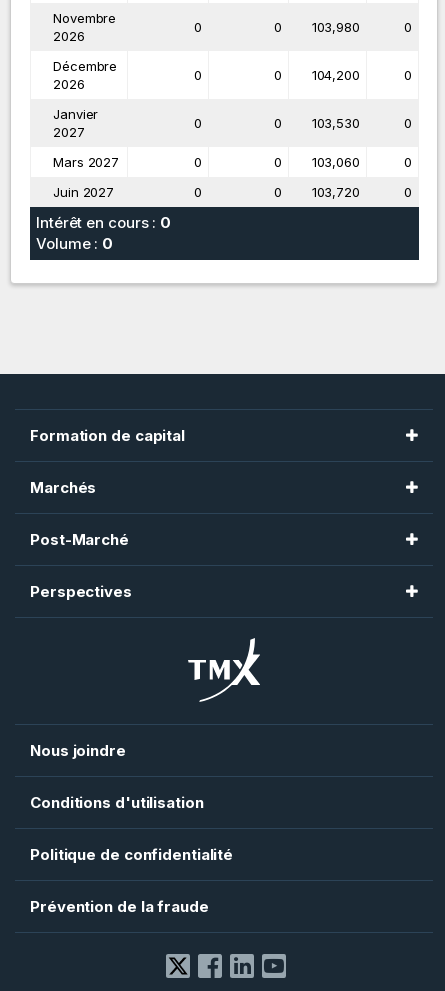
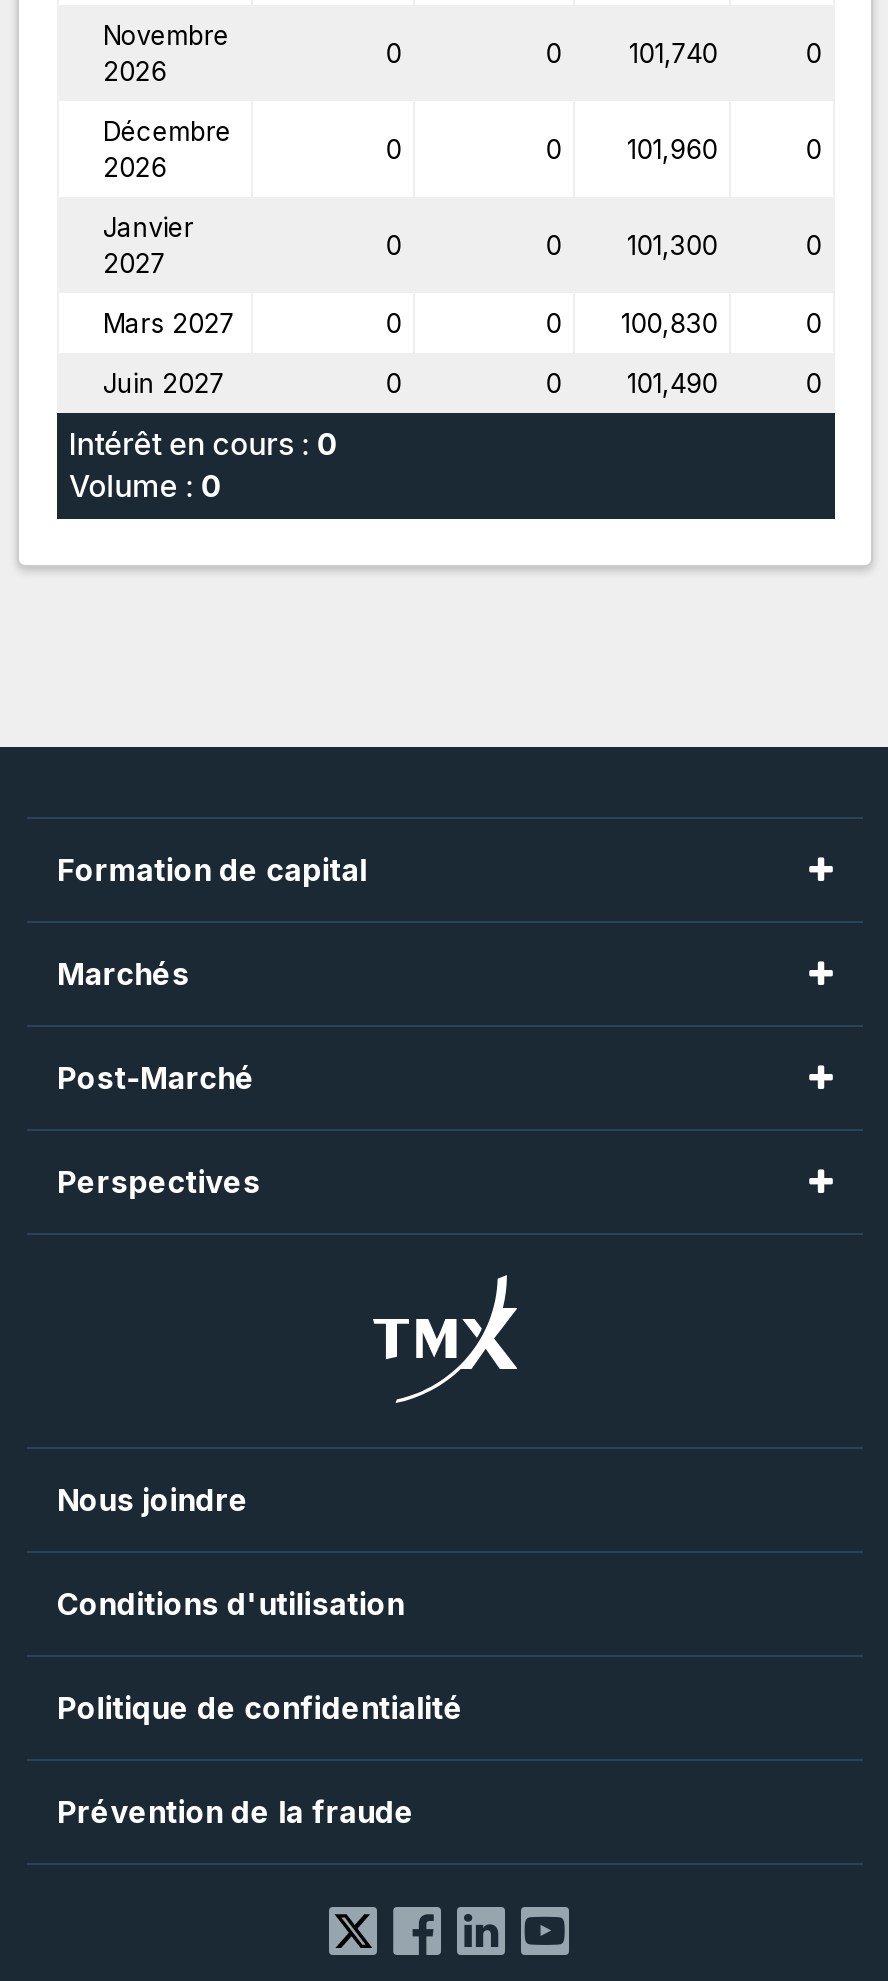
[312,19,360,35] 103,980 -> [628,37,717,69] 101,740
[312,67,360,83] 104,200 -> [626,133,717,165] 101,960
[312,115,360,131] 103,530 -> [626,229,717,261] 101,300
[274,154,360,170] 0 103,060 -> [545,307,717,339] 0 100,830
[312,184,360,200] 103,720 -> [626,367,717,399] 101,490

